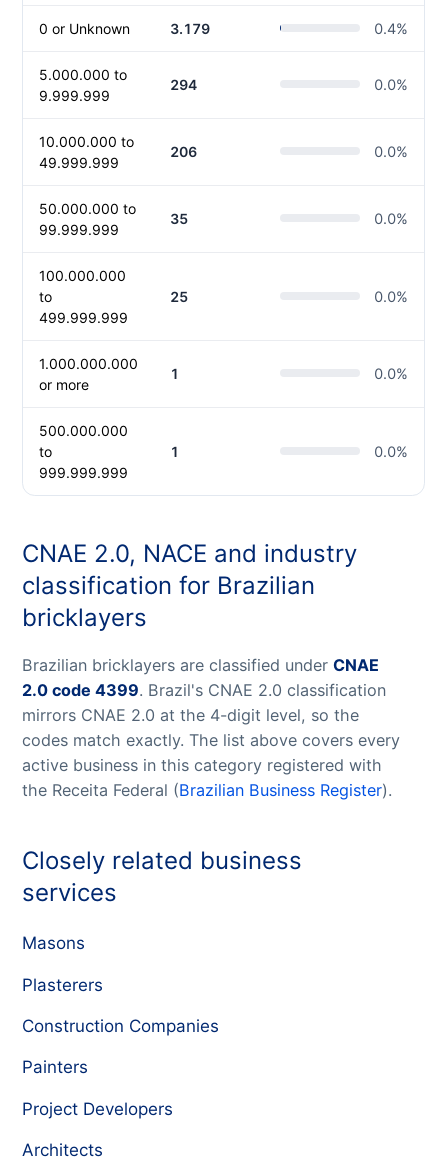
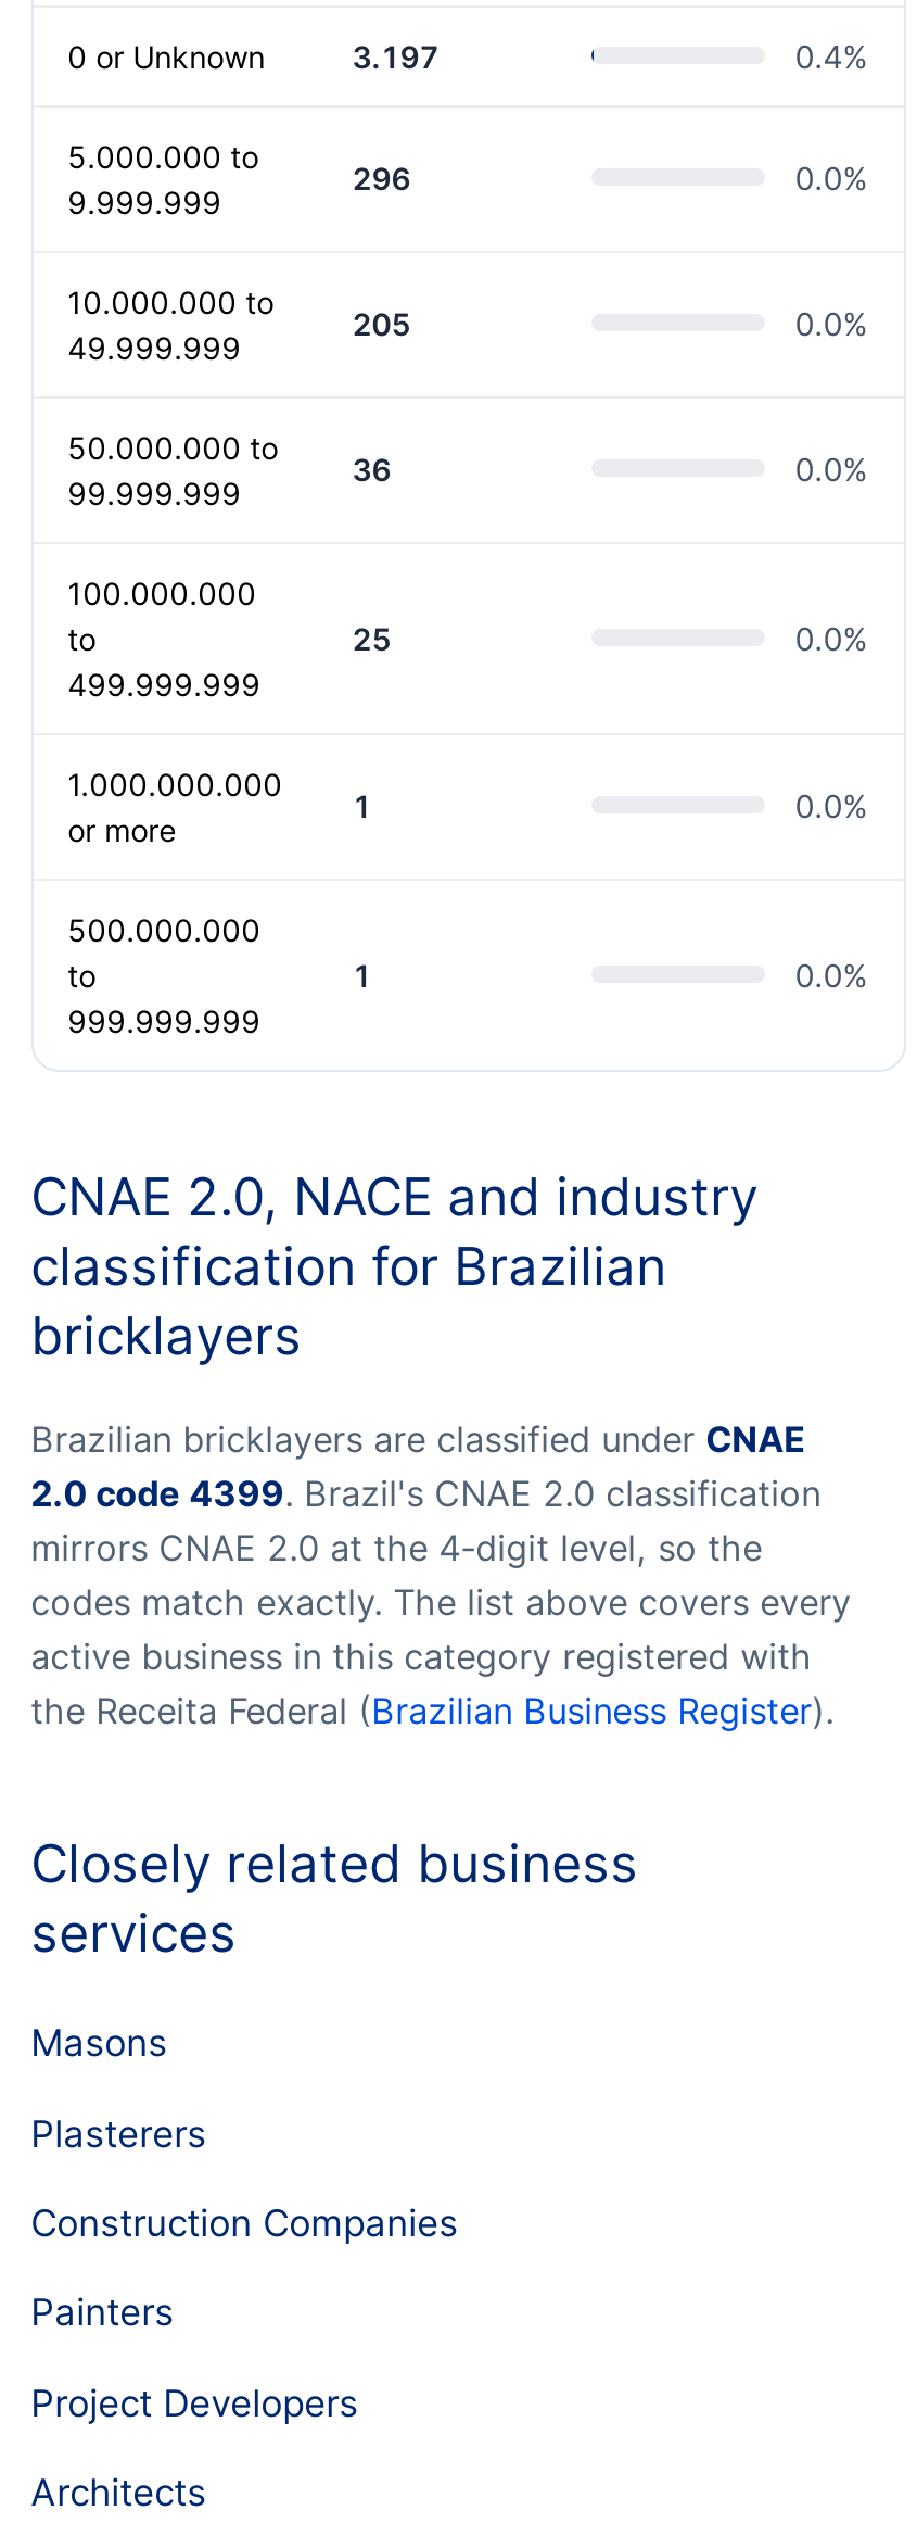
[170,20,210,37] 3.179 -> [352,38,439,75] 3.197
[170,76,197,93] 294 -> [352,159,411,196] 296
[170,143,197,160] 206 -> [352,305,411,342] 205
[170,210,188,227] 35 -> [352,451,391,487] 36

